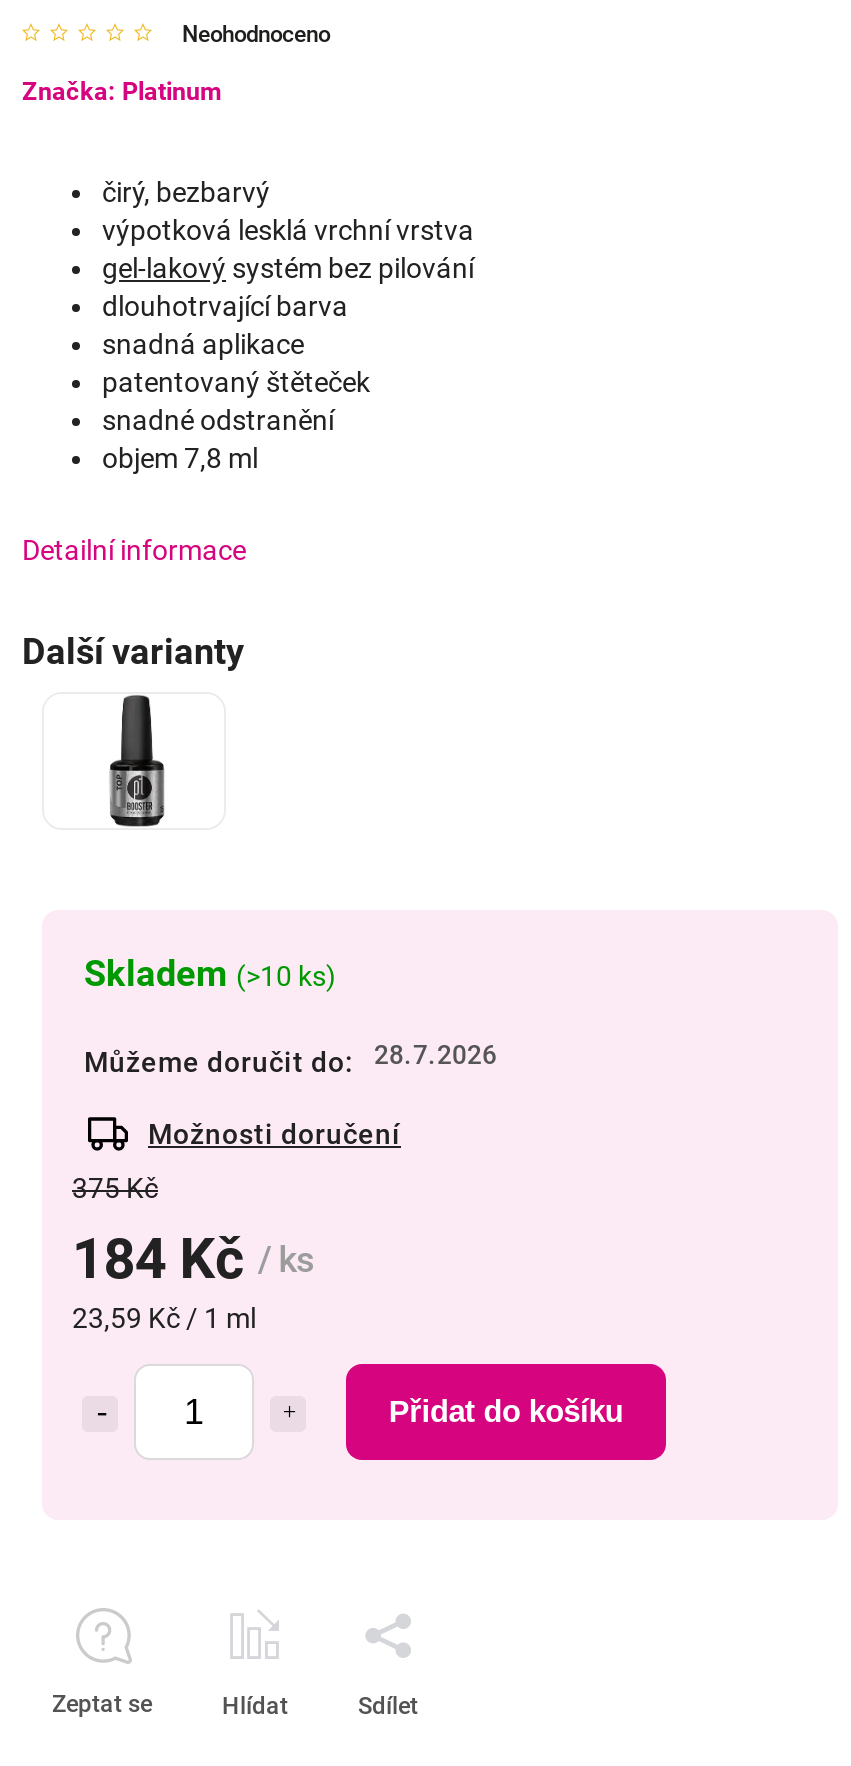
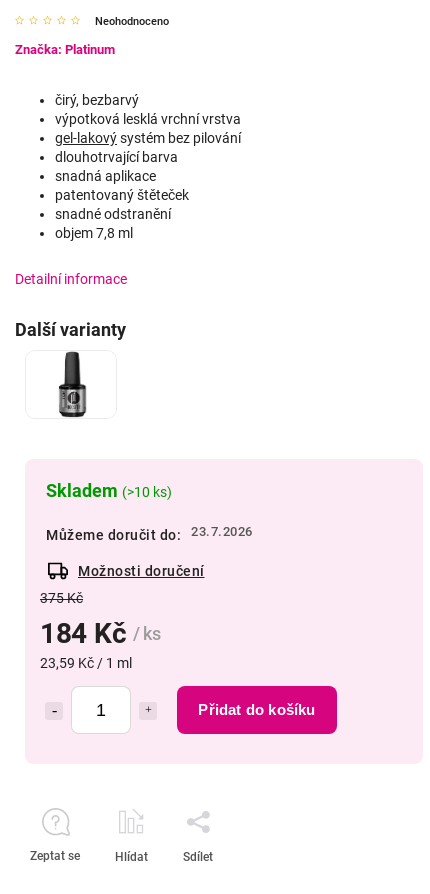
[84,1040,497,1077] Můžeme doručit do: 28.7.2026 -> [46,524,252,543] Můžeme doručit do: 23.7.2026

